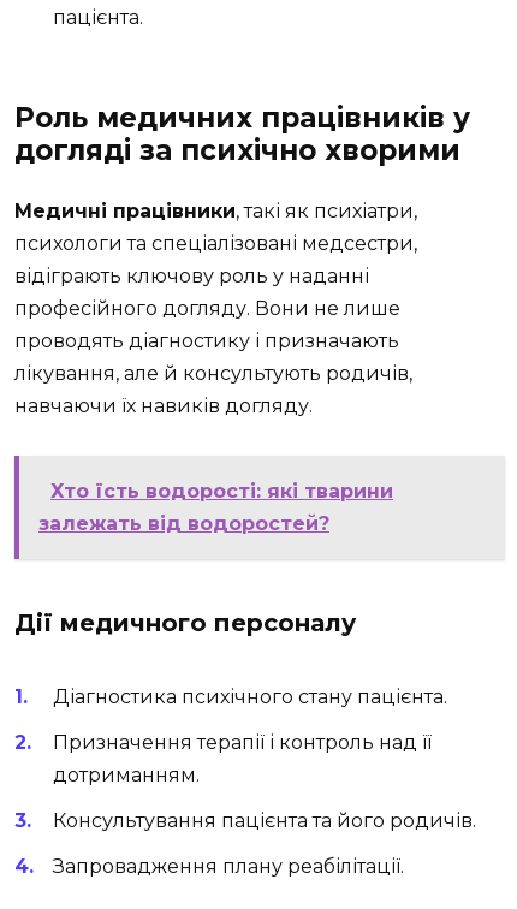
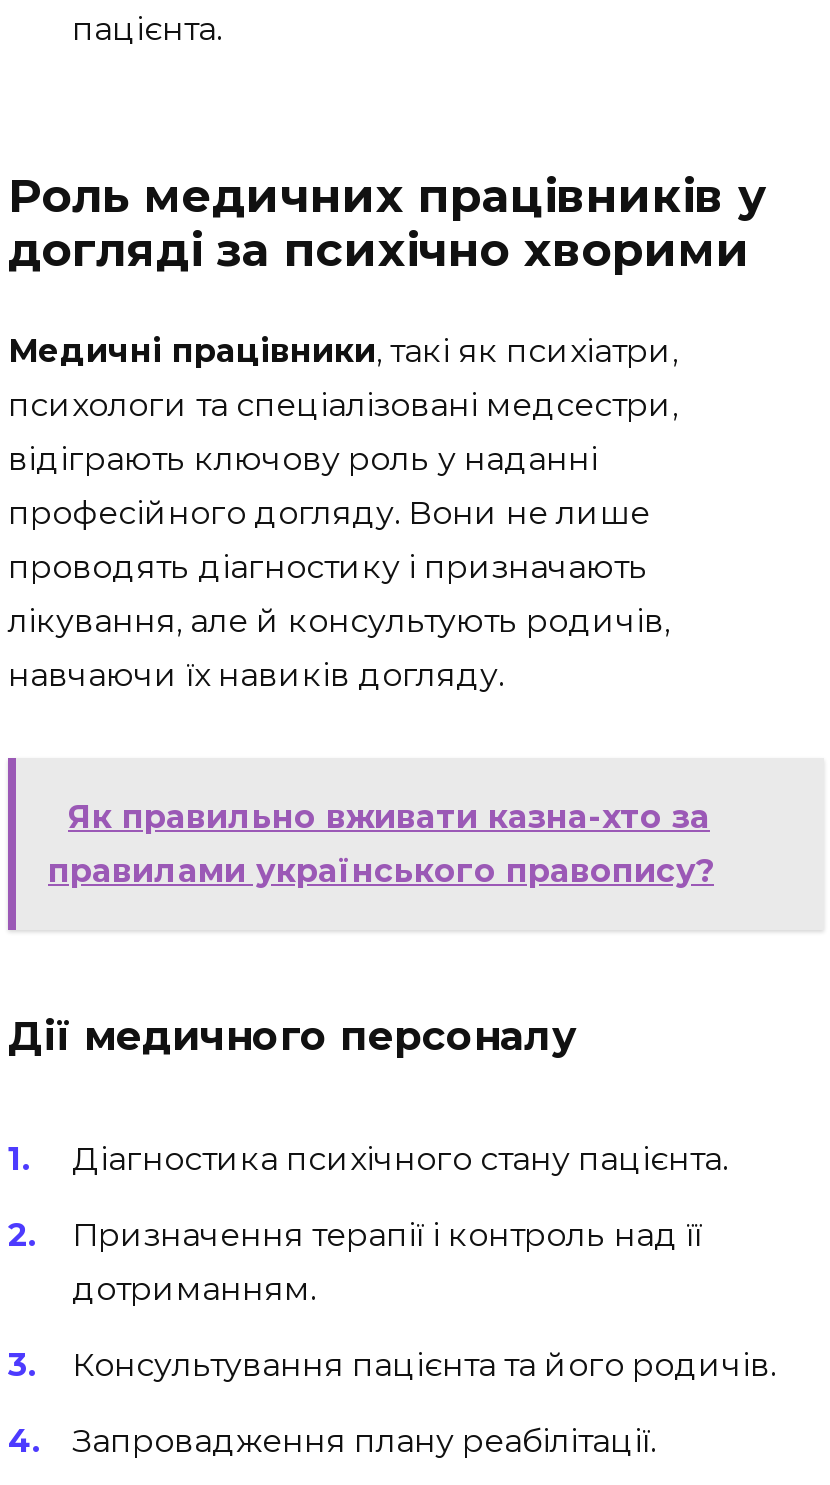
[38,479,393,534] Хто їсть водорості: які тварини | залежать від водоростей? -> [48,797,714,889] Як правильно вживати казна-хто за | правилами українського правопису?

